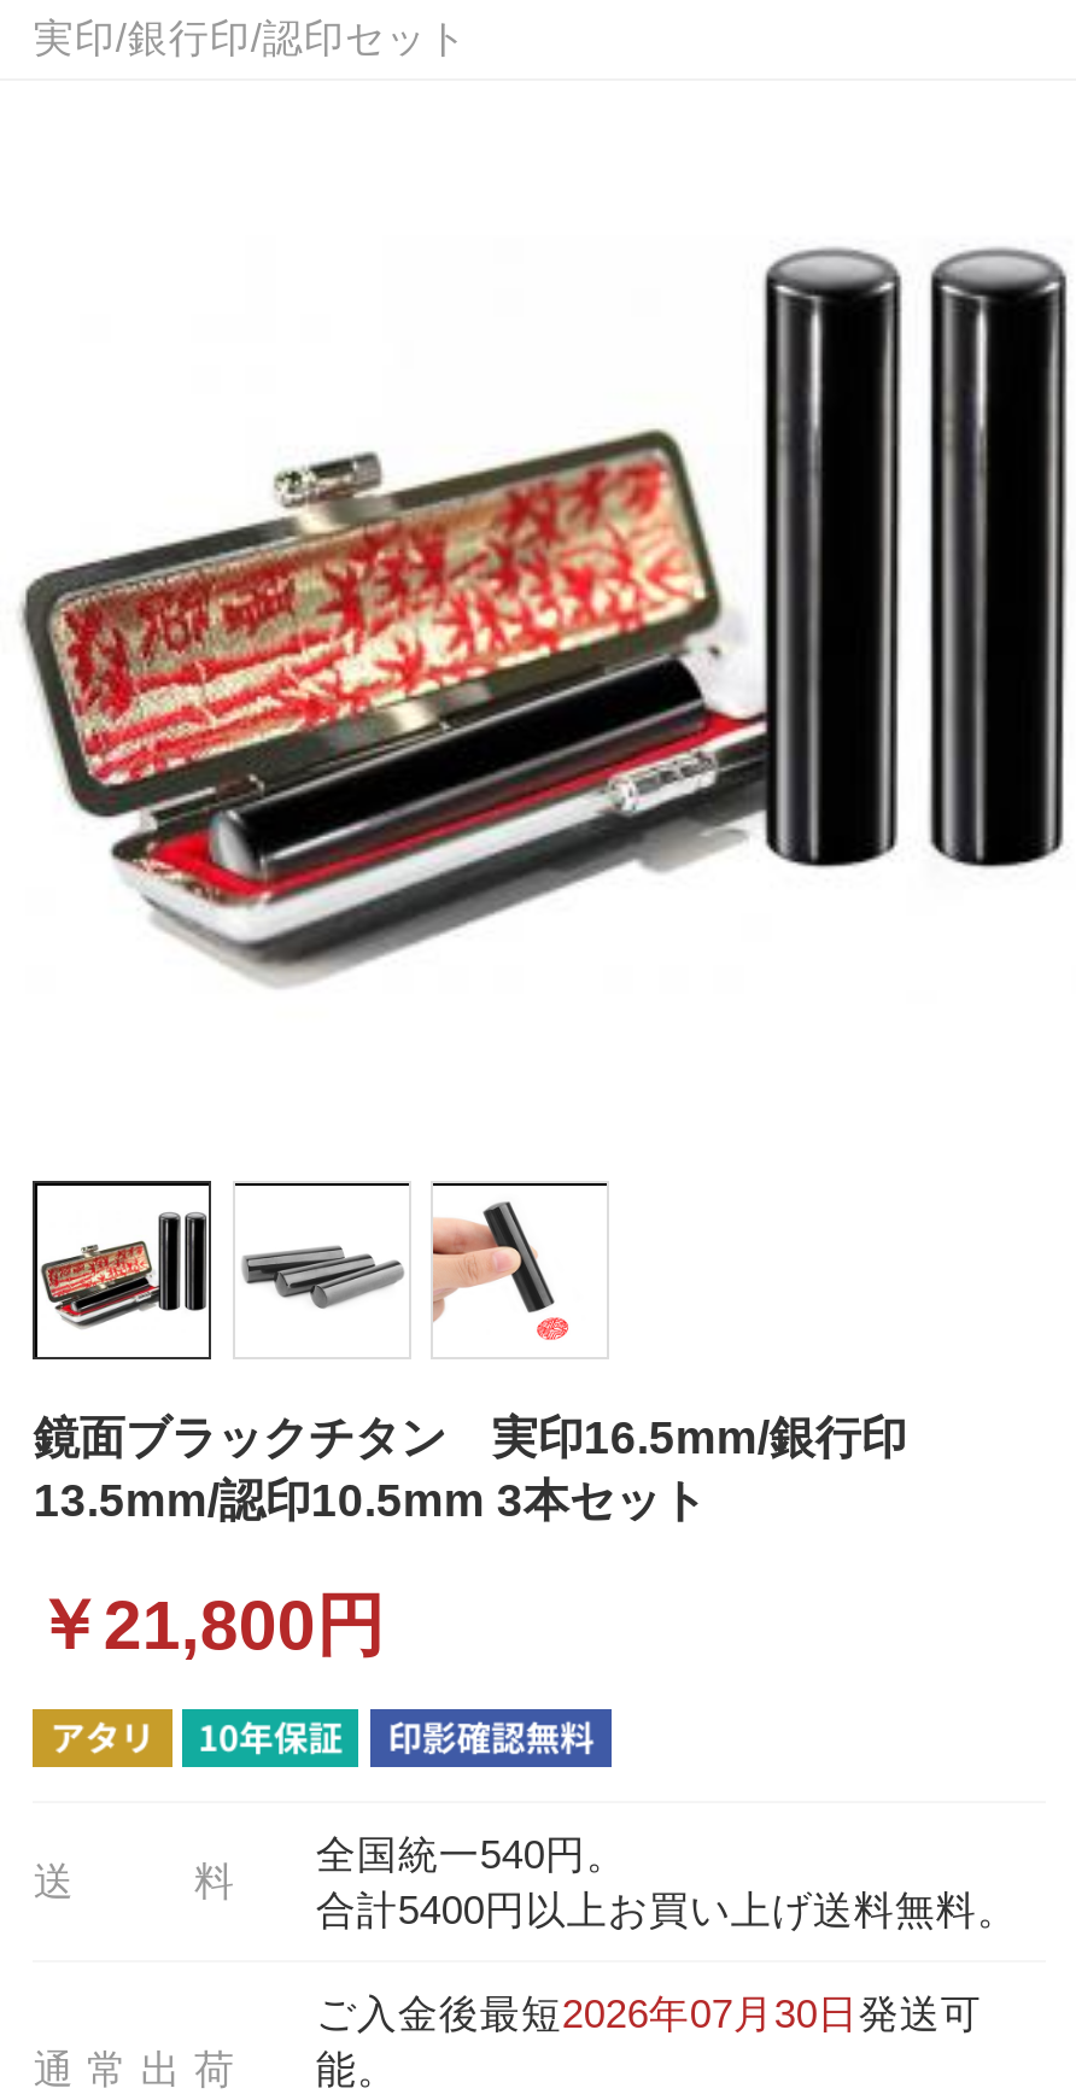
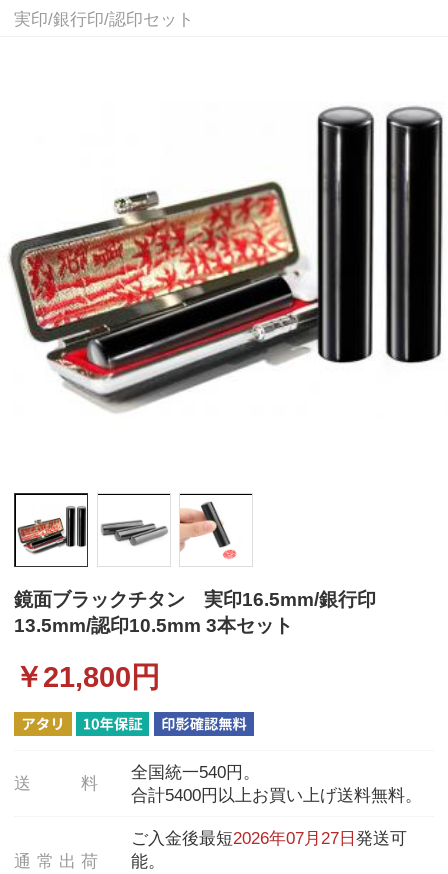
[316,1992,982,2038] ご入金後最短2026年07月30日発送可 -> [131,829,407,848] ご入金後最短2026年07月27日発送可

